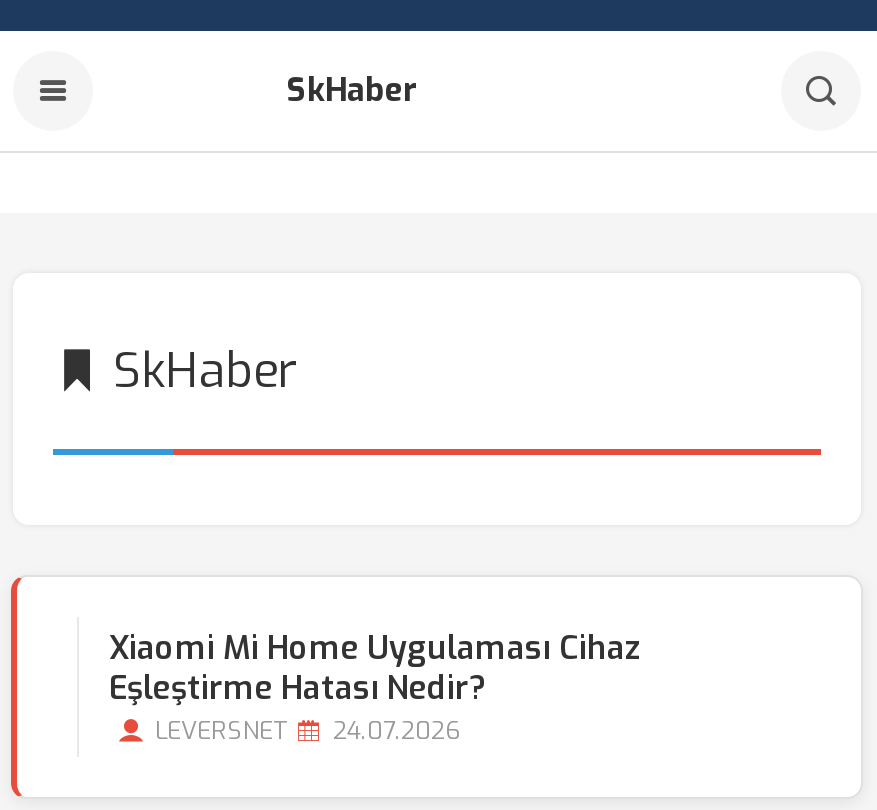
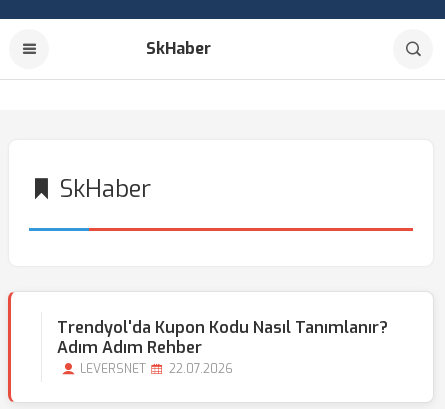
[109,627,643,709] Xiaomi Mi Home Uygulaması Cihaz | Eşleştirme Hatası Nedir? -> [57,317,388,358] Trendyol'da Kupon Kodu Nasıl Tanımlanır? | Adım Adım Rehber
[149,715,461,747] LEVERSNET 24.07.2026 -> [77,361,233,377] LEVERSNET 22.07.2026

